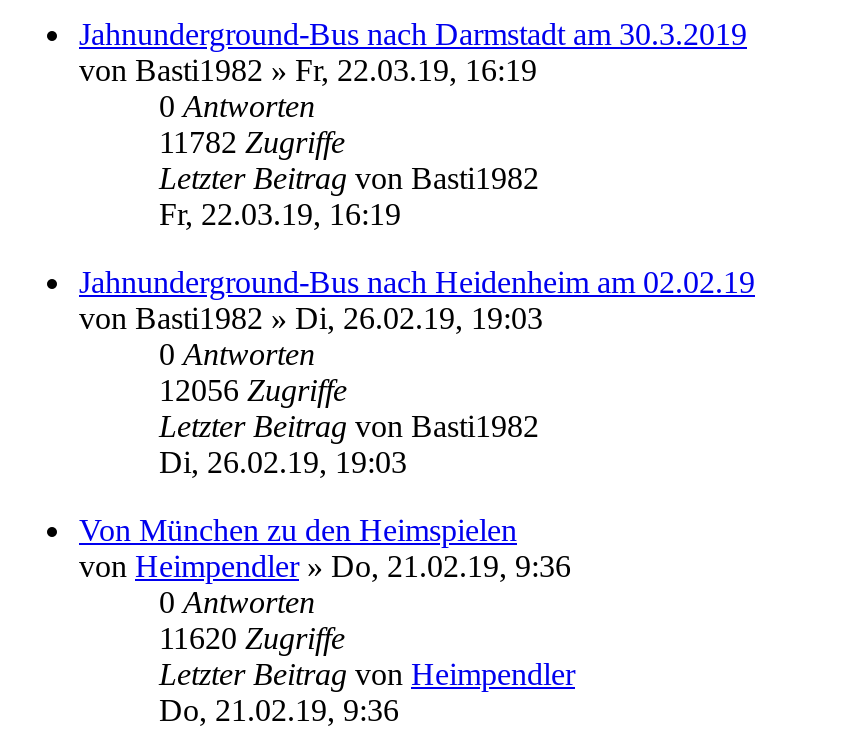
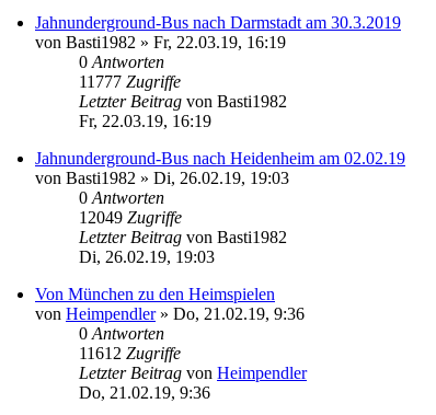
[159,125,345,159] 11782 Zugriffe -> [79,72,181,91] 11777 Zugriffe
[159,373,347,407] 12056 Zugriffe -> [79,208,182,226] 12049 Zugriffe
[159,621,345,655] 11620 Zugriffe -> [79,344,181,362] 11612 Zugriffe

